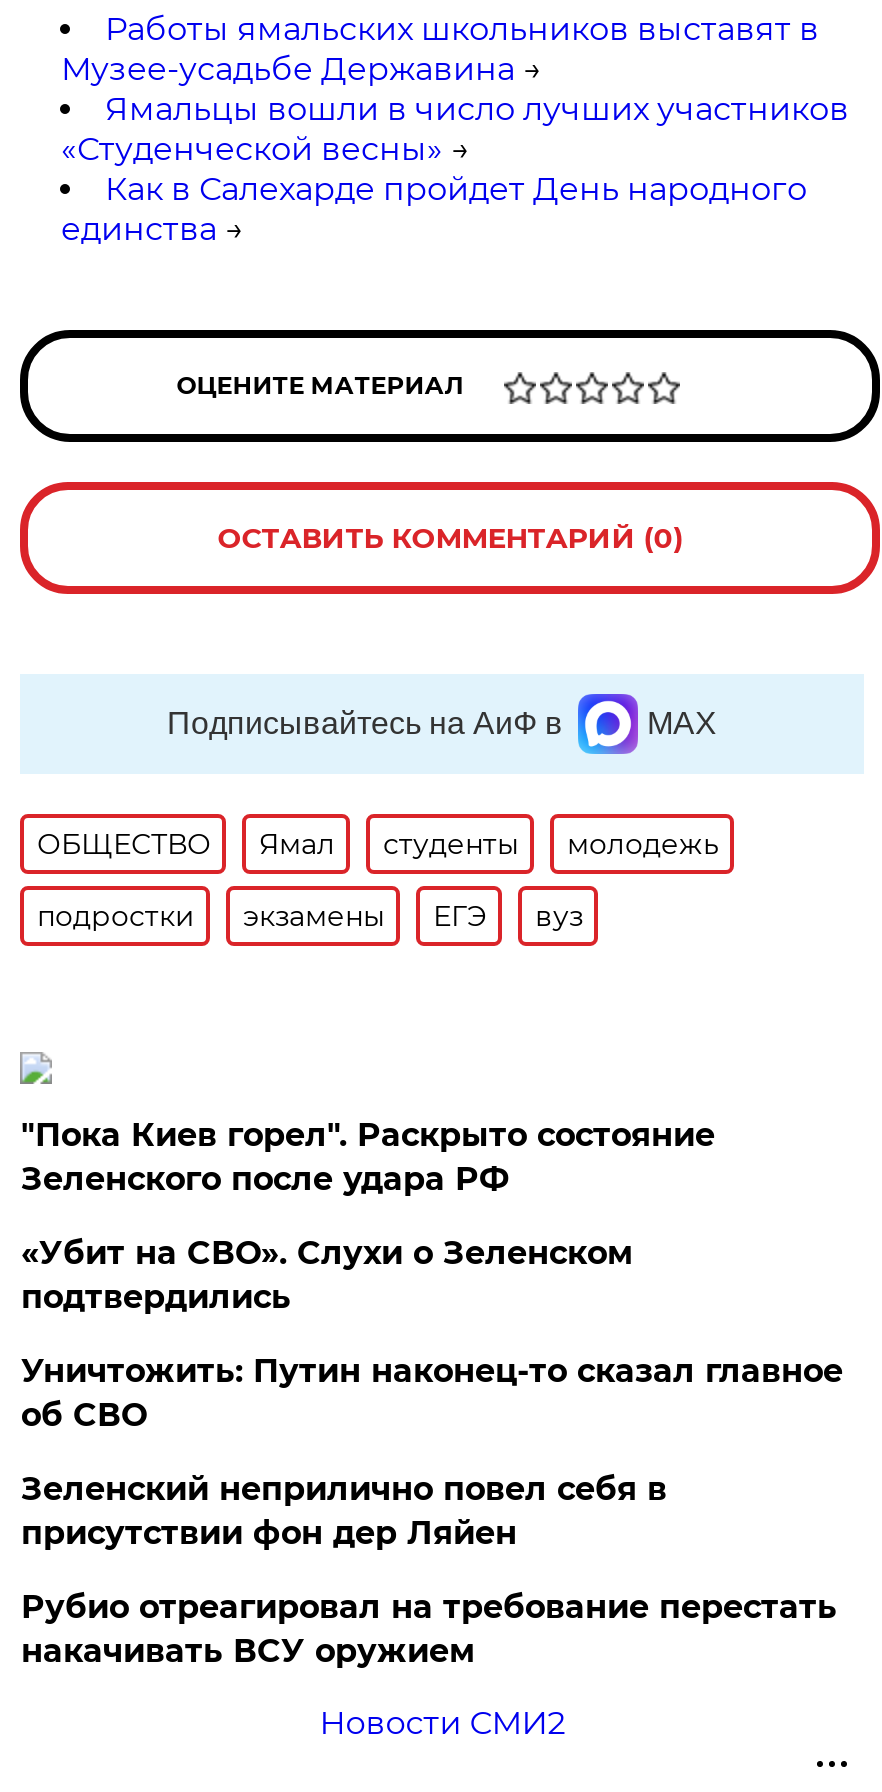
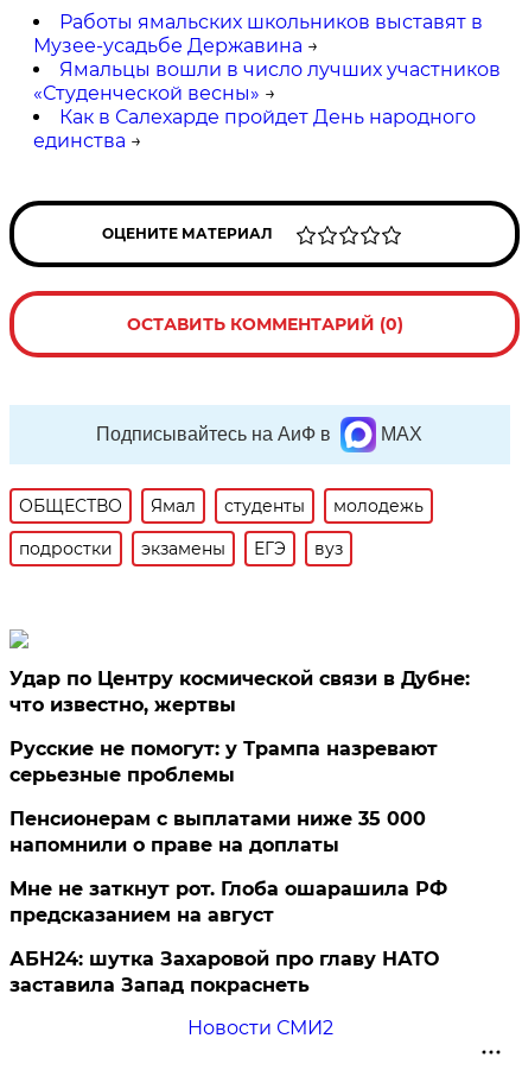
[21,1116,715,1198] "Пока Киев горел". Раскрыто состояние | Зеленского после удара РФ -> [10,667,470,716] Удар по Центру космической связи в Дубне: | что известно, жертвы
[21,1234,633,1316] «Убит на СВО». Слухи о Зеленском | подтвердились -> [10,737,438,786] Русские не помогут: у Трампа назревают | серьезные проблемы
[21,1352,843,1434] Уничтожить: Путин наконец-то сказал главное | об СВО -> [10,807,426,856] Пенсионерам с выплатами ниже 35 000 | напомнили о праве на доплаты
[21,1470,667,1552] Зеленский неприлично повел cебя в | присутствии фон дер Ляйен -> [10,877,448,926] Мне не заткнут рот. Глоба ошарашила РФ | предсказанием на август
[21,1588,837,1670] Рубио отреагировал на требование перестать | накачивать ВСУ оружием -> [10,948,439,996] АБН24: шутка Захаровой про главу НАТО | заставила Запад покраснеть

